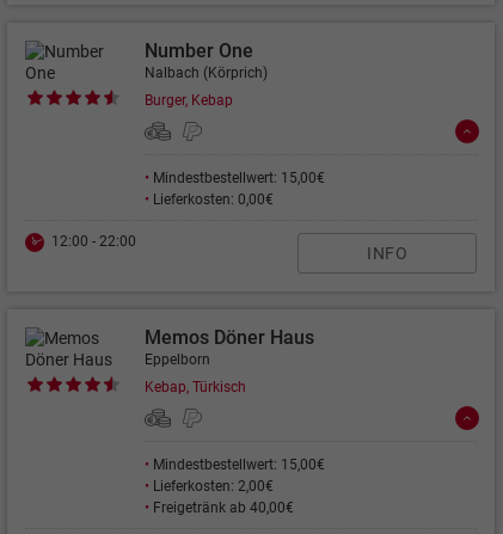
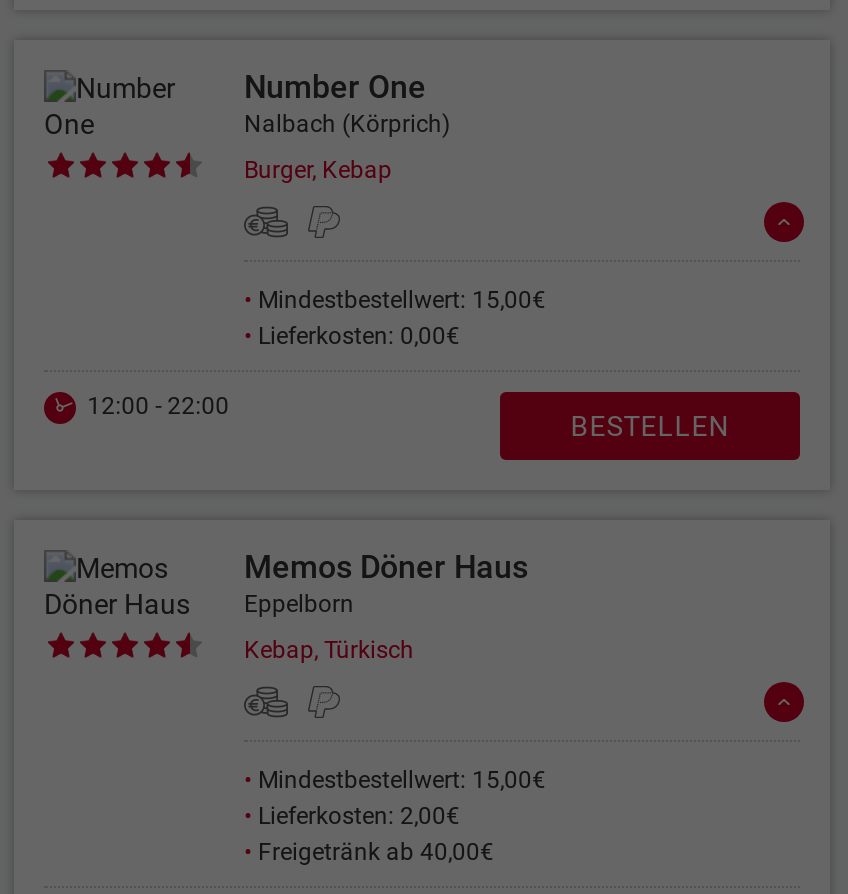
[367,244,407,263] INFO -> [570,410,730,442] BESTELLEN

